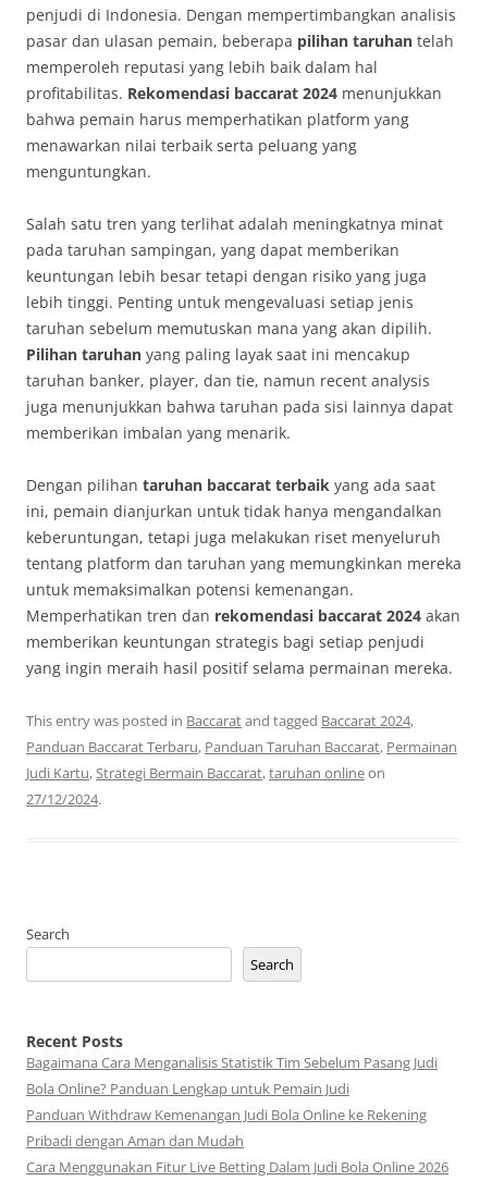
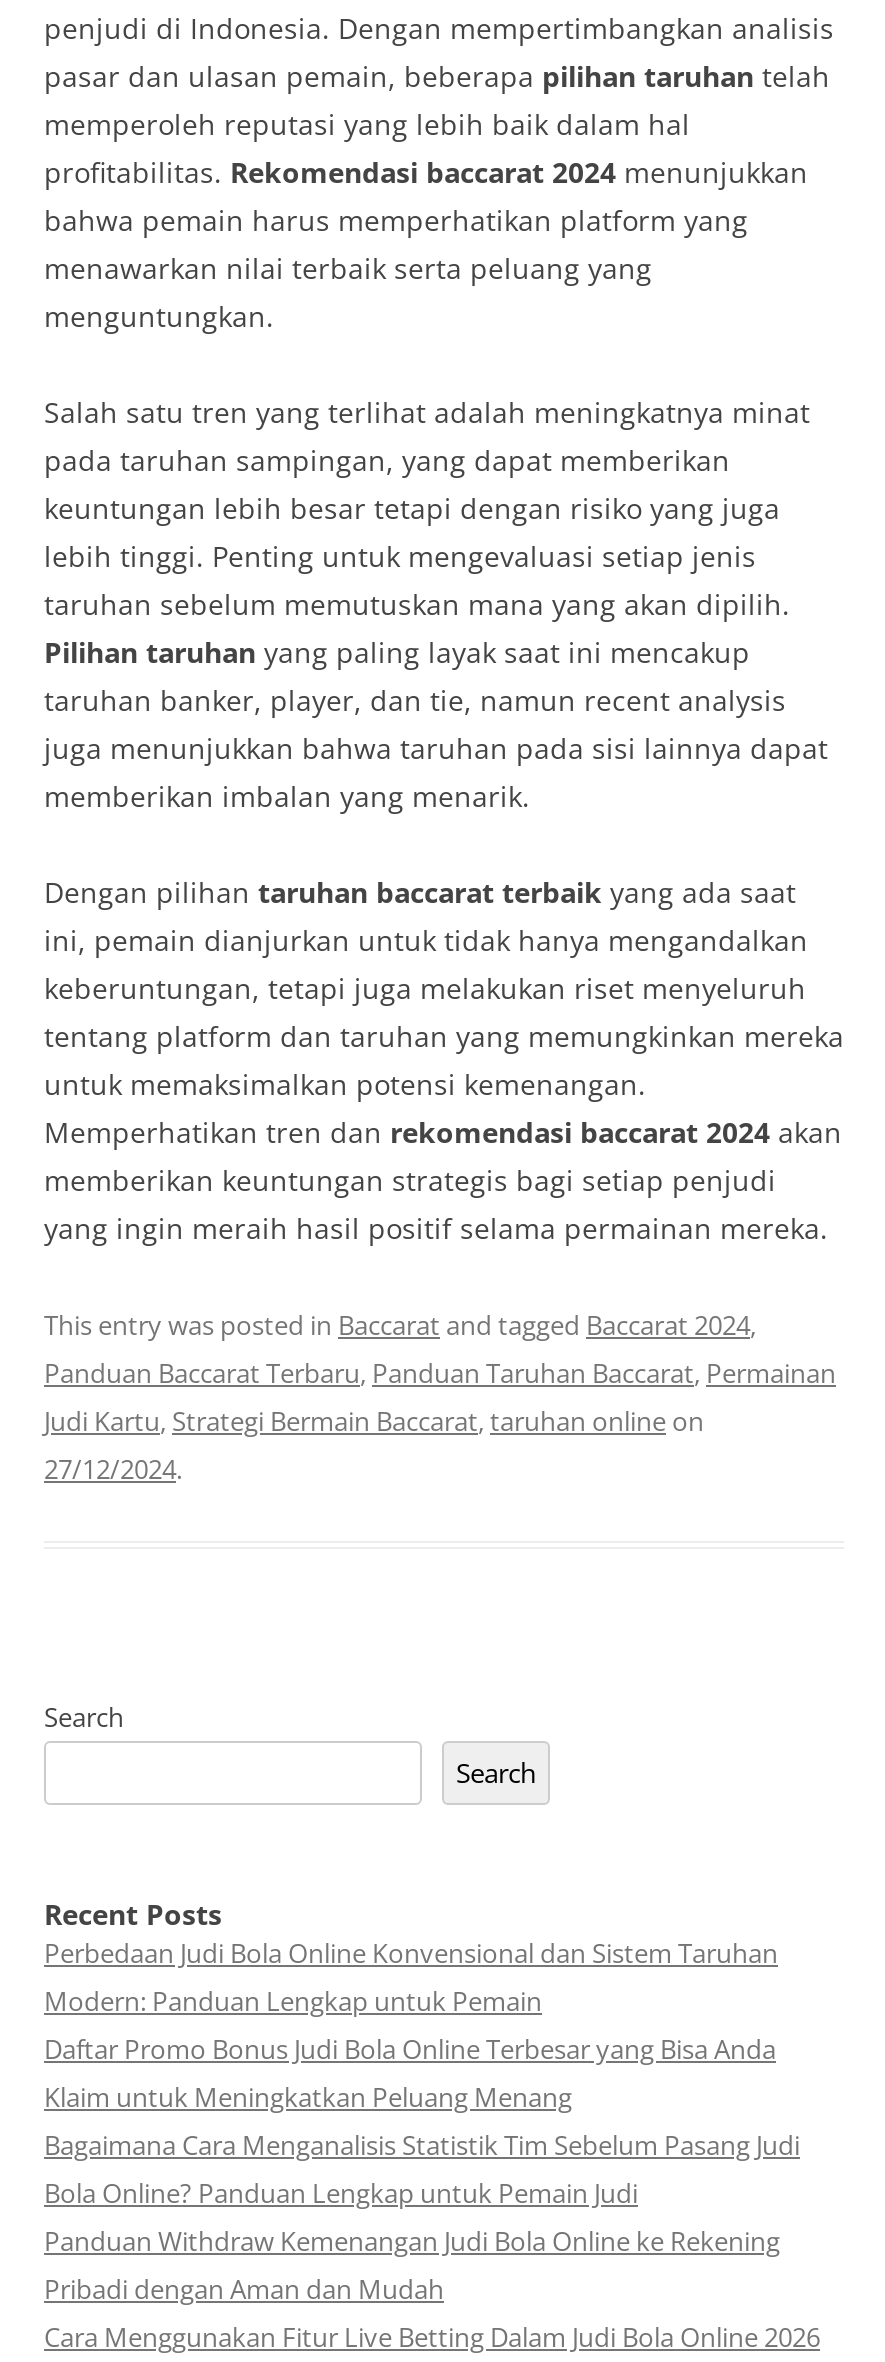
none -> [44,1934,778,2114] Perbedaan Judi Bola Online Konvensional dan Sistem Taruhan | Modern: Panduan Lengkap untuk Pemain | Daftar Promo Bonus Judi Bola Online Terbesar yang Bisa Anda | Klaim untuk Meningkatkan Peluang Menang

